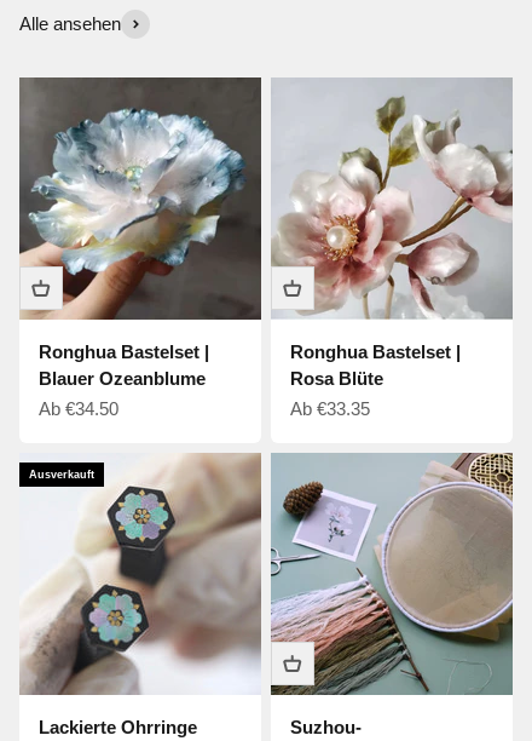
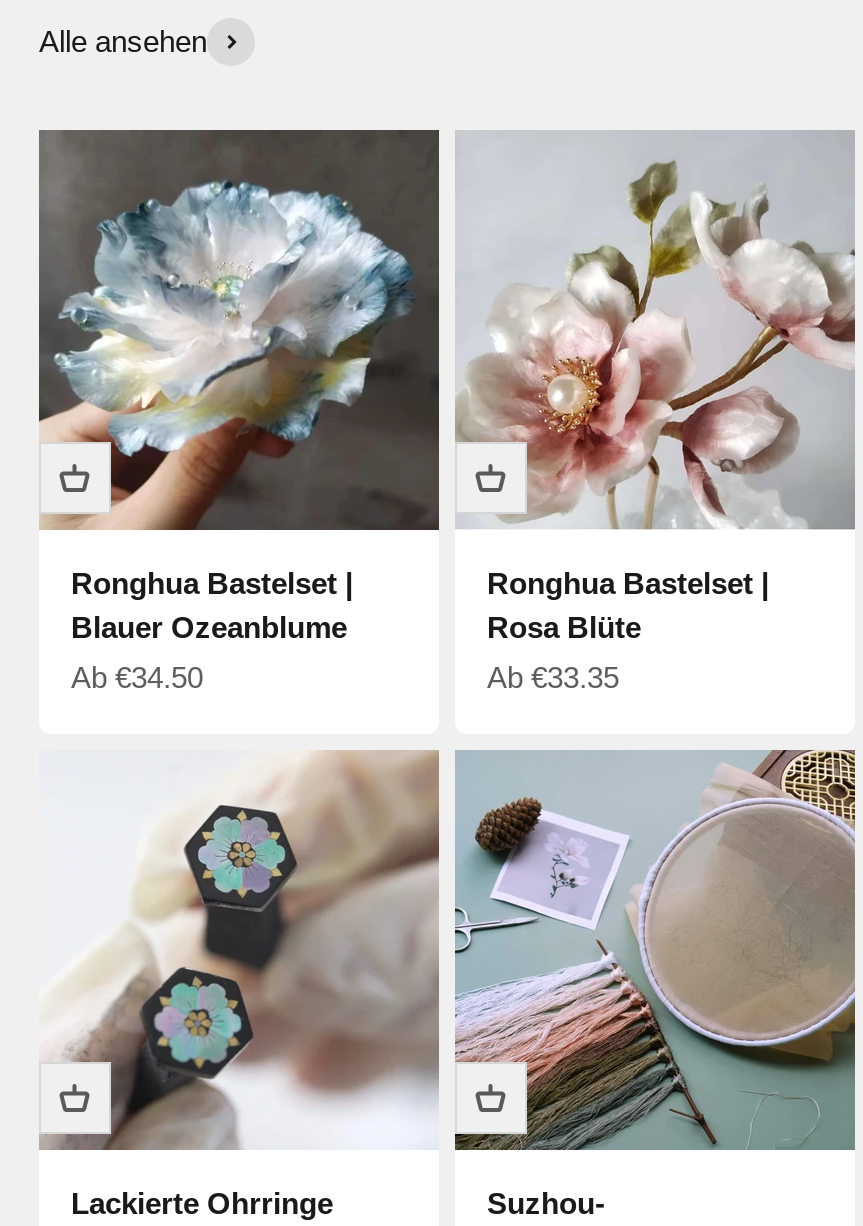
[29,468,94,481] Ausverkauft -> none
[19,642,63,685] [image] -> [41,1060,113,1136] [image]

